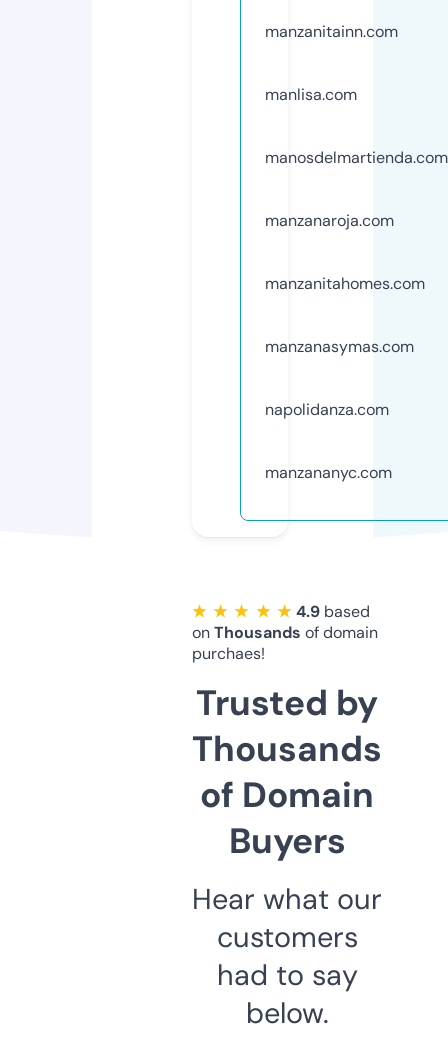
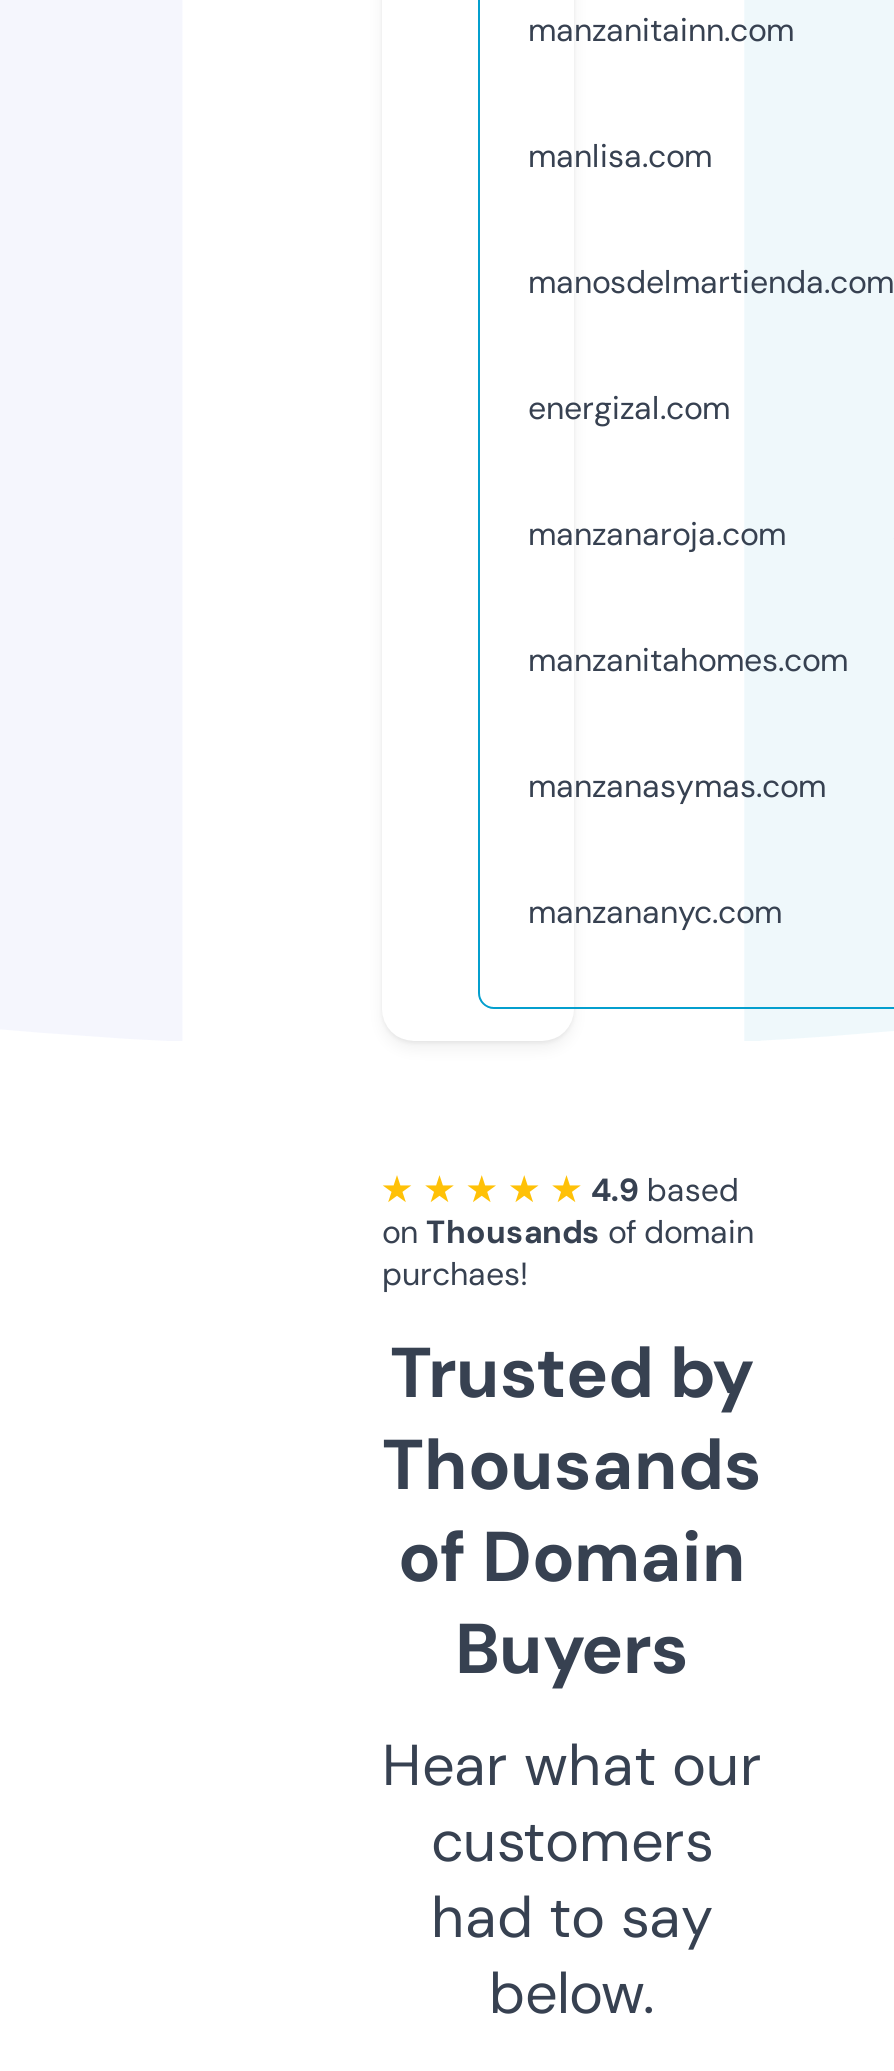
none -> [528,387,730,429] energizal.com
moved [265,210,425,357] -> [528,513,848,807]: manzanaroja.com | manzanitahomes.com | manzanasymas.com
[265,399,389,420] napolidanza.com -> none

